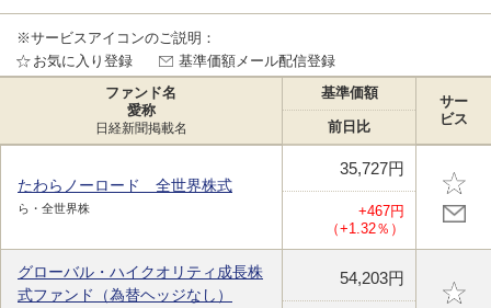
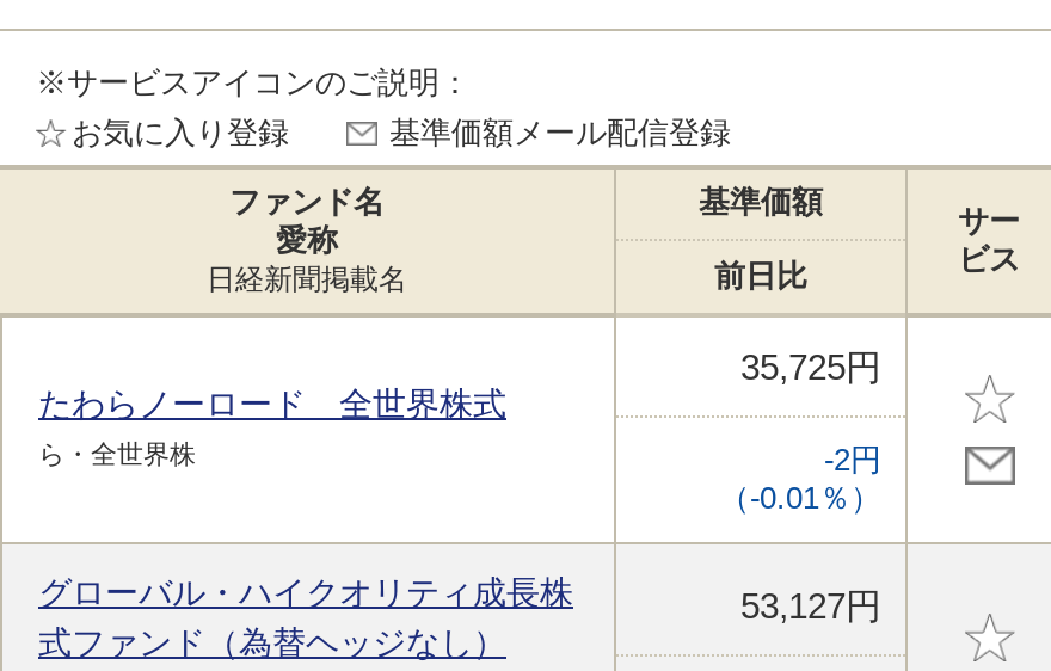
[340,159,404,178] 35,727円 -> [740,347,881,388] 35,725円
[358,203,404,220] +467円 -> [824,442,881,478] -2円
[326,221,404,237] （+1.32％） -> [719,481,881,517] （-0.01％）
[340,269,404,288] 54,203円 -> [740,586,881,626] 53,127円

